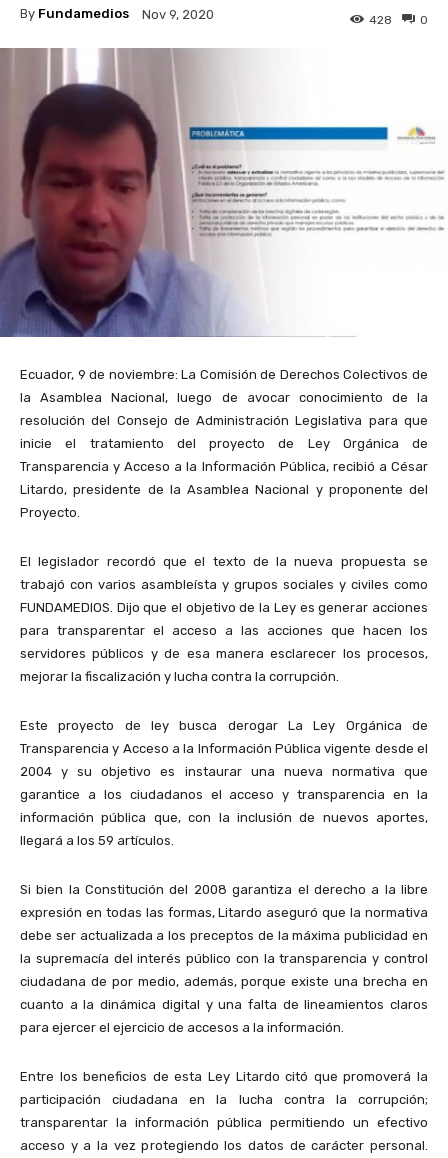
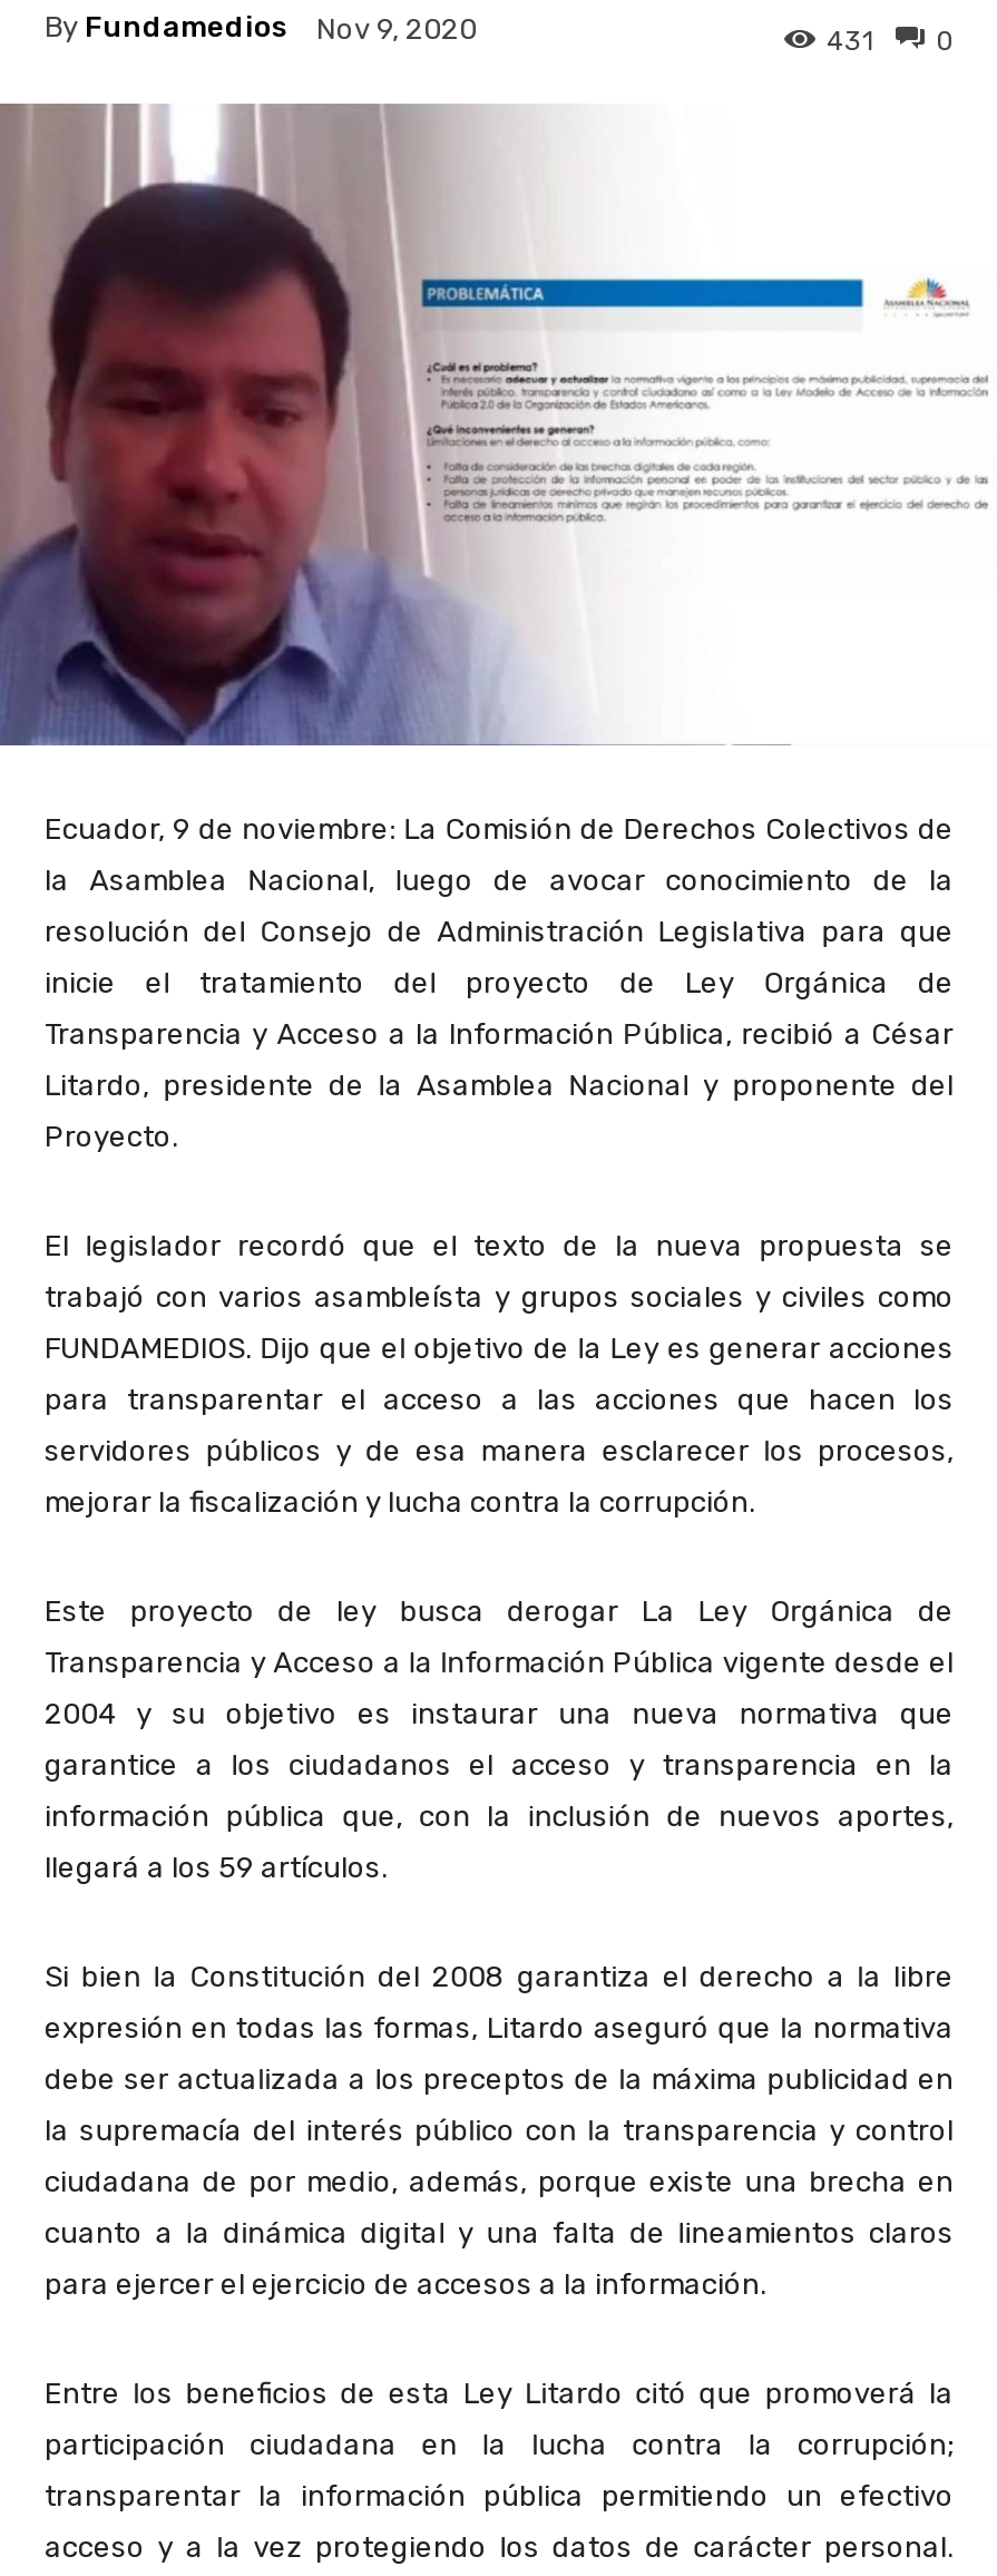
[369,13,428,27] 428 0 -> [827,25,954,56] 431 0

